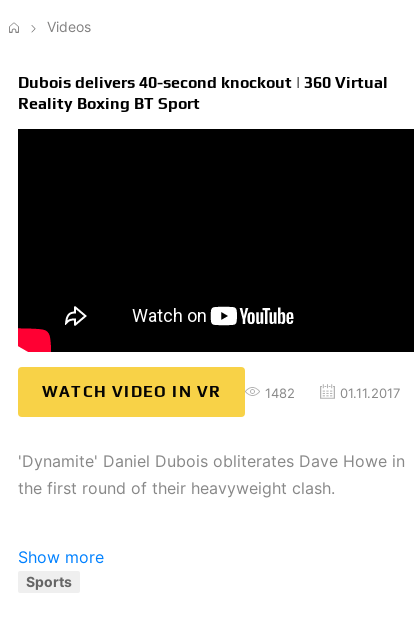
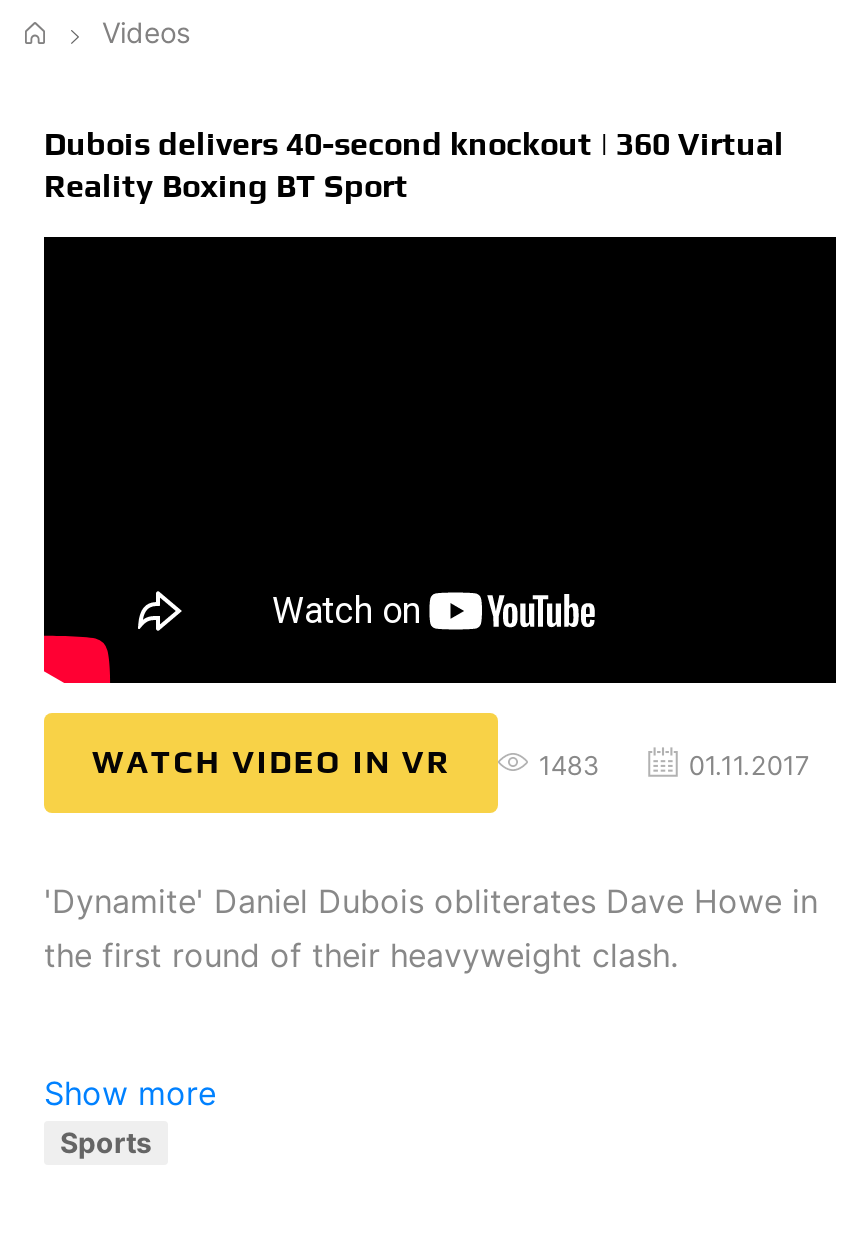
[265,385,295,401] 1482 -> [539,749,599,781] 1483

